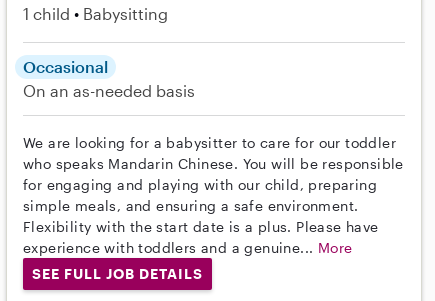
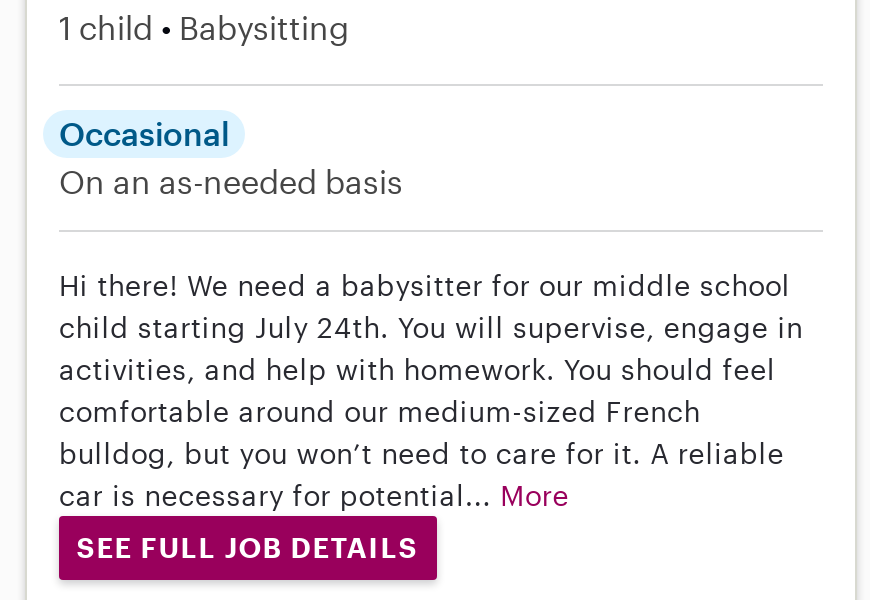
[23,134,404,256] We are looking for a babysitter to care for our toddler | who speaks Mandarin Chinese. You will be responsible | for engaging and playing with our child, preparing | simple meals, and ensuring a safe environment. | Flexibility with the start date is a plus. Please have | experience with toddlers and a genuine... More -> [59,268,803,512] Hi there! We need a babysitter for our middle school | child starting July 24th. You will supervise, engage in | activities, and help with homework. You should feel | comfortable around our medium-sized French | bulldog, but you won’t need to care for it. A reliable | car is necessary for potential... More

